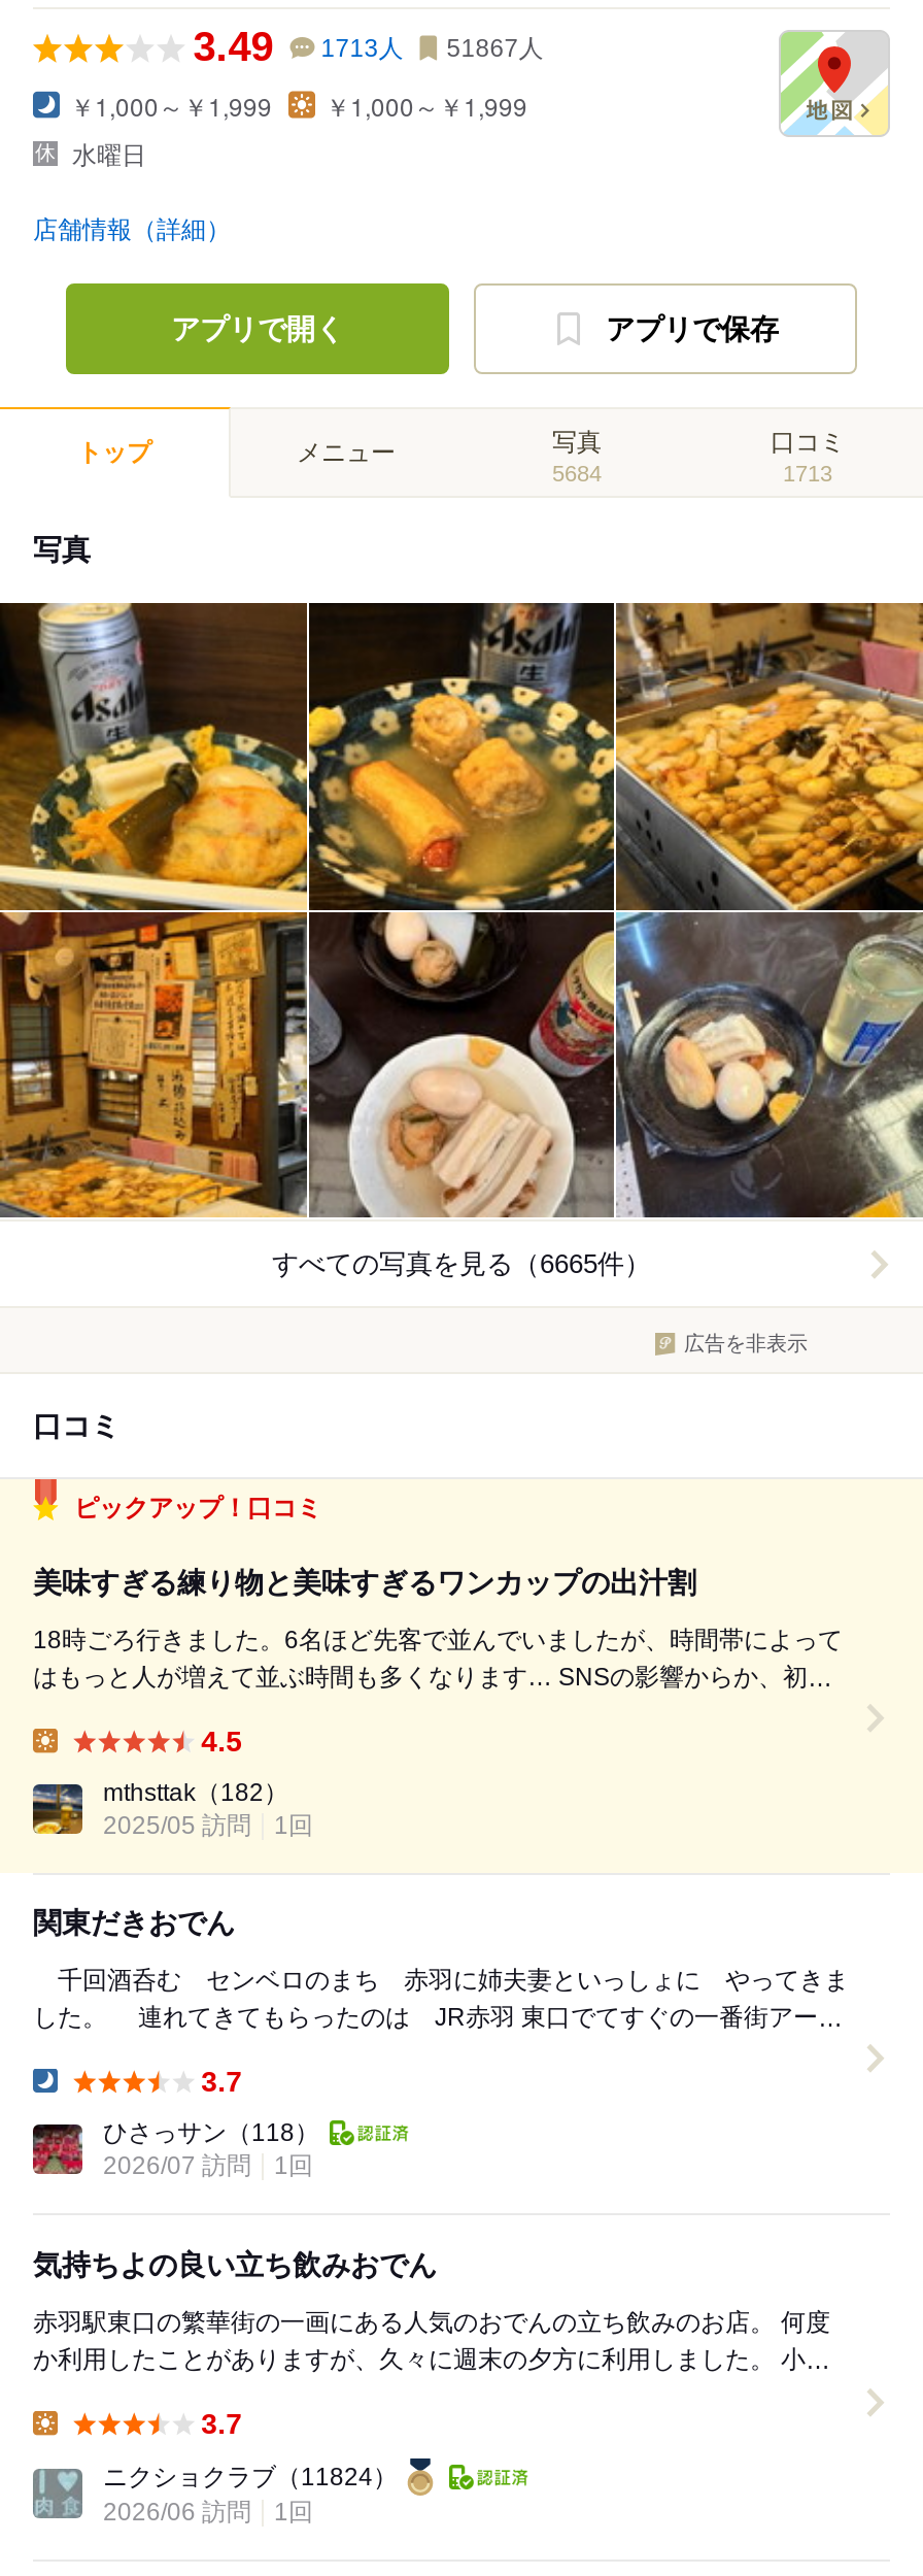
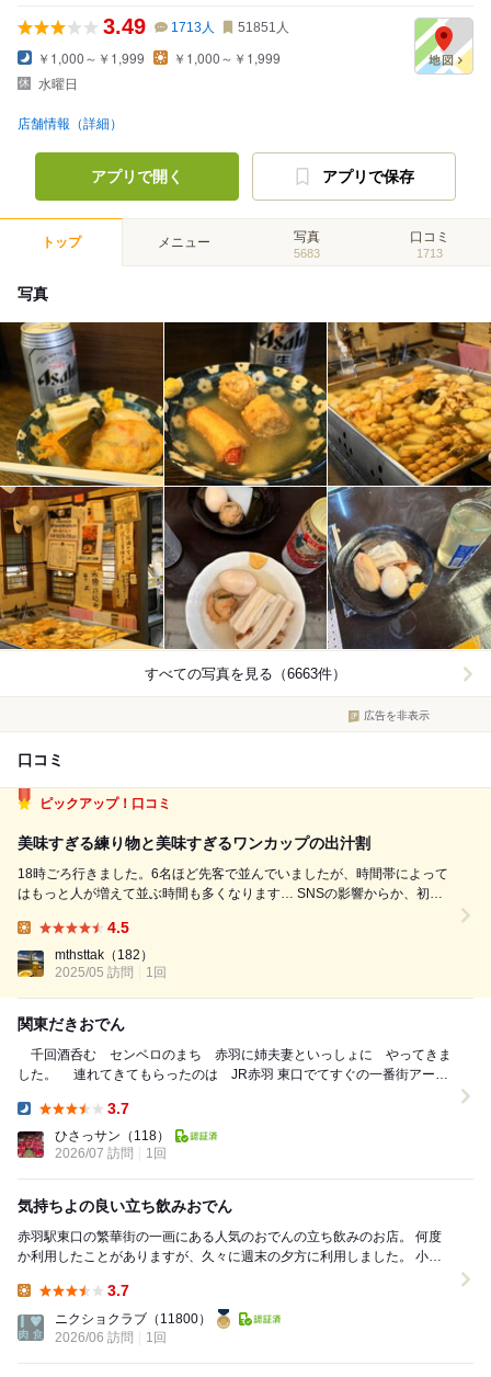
[193,24,543,69] 3.49 1713人 51867人 -> [103,14,289,38] 3.49 1713人 51851人
[552,461,602,486] 5684 -> [294,247,320,260] 5683
[272,1249,651,1280] すべての写真を見る（6665件） -> [145,666,346,682] すべての写真を見る（6663件）
[103,2463,398,2492] ニクショクラブ（11824） -> [55,1312,212,1327] ニクショクラブ（11800）

